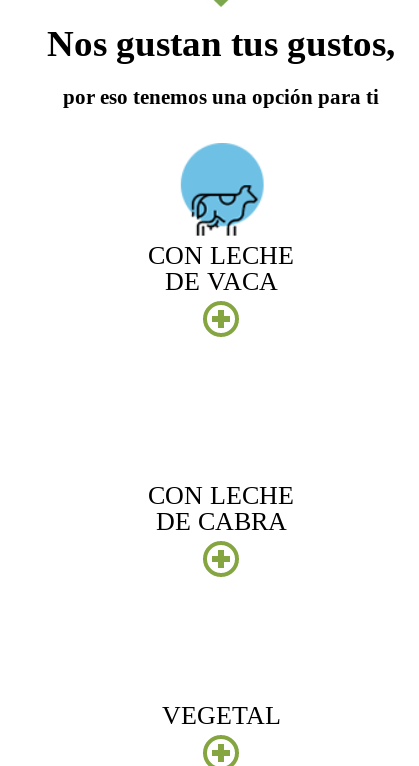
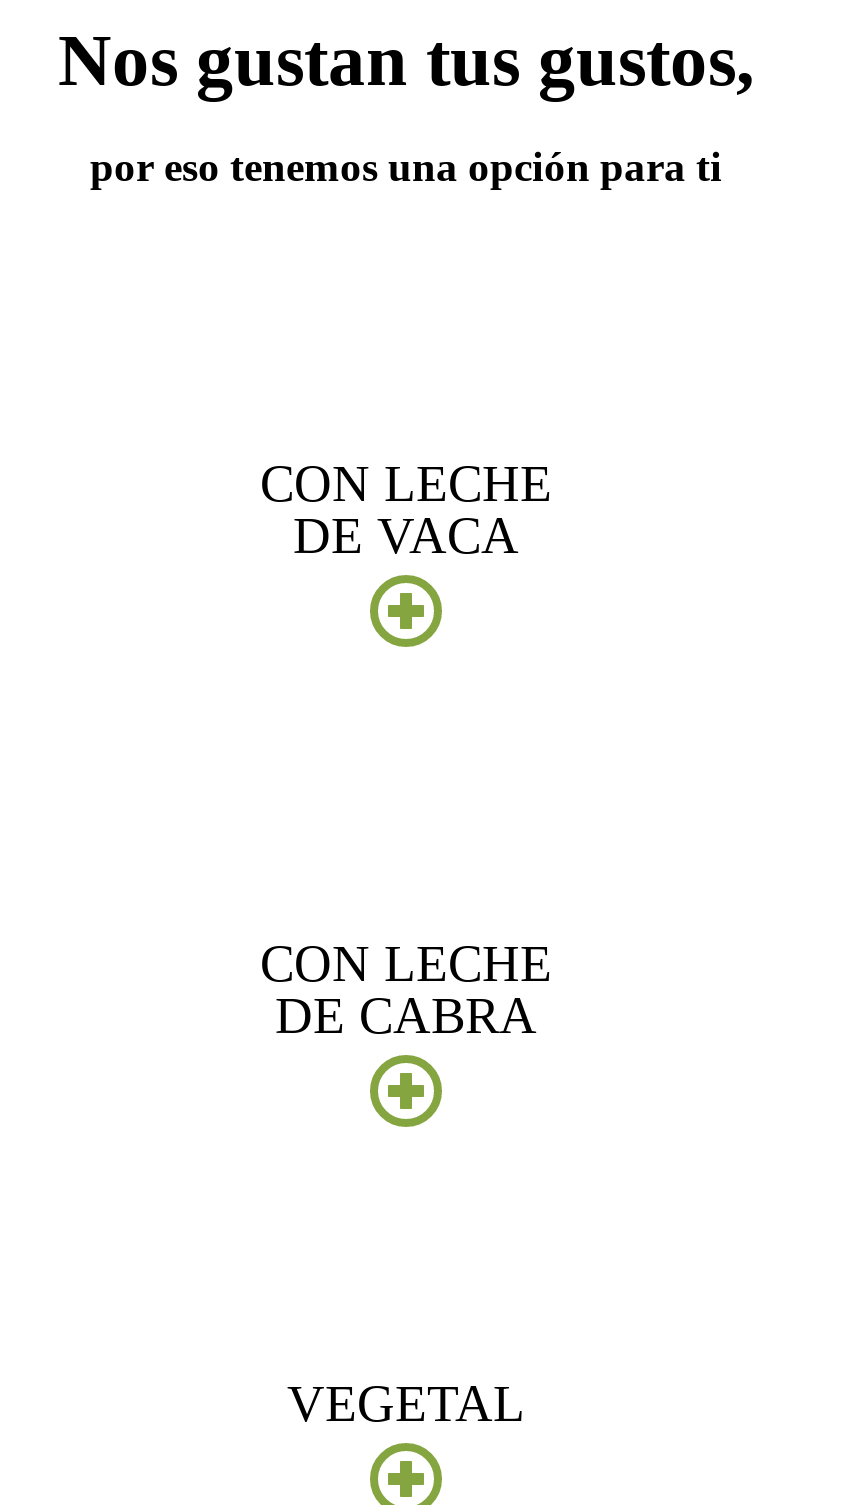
[180,142,265,237] [image] -> none

